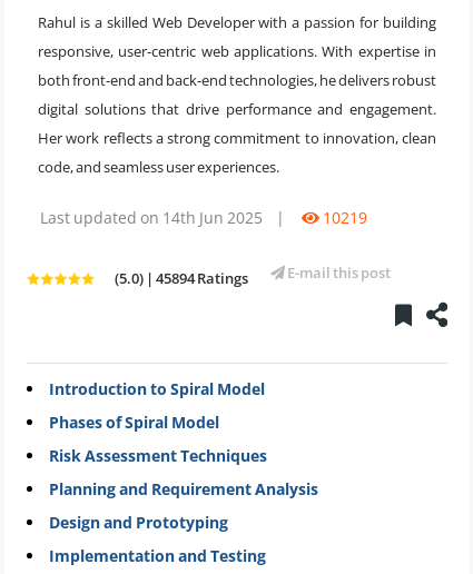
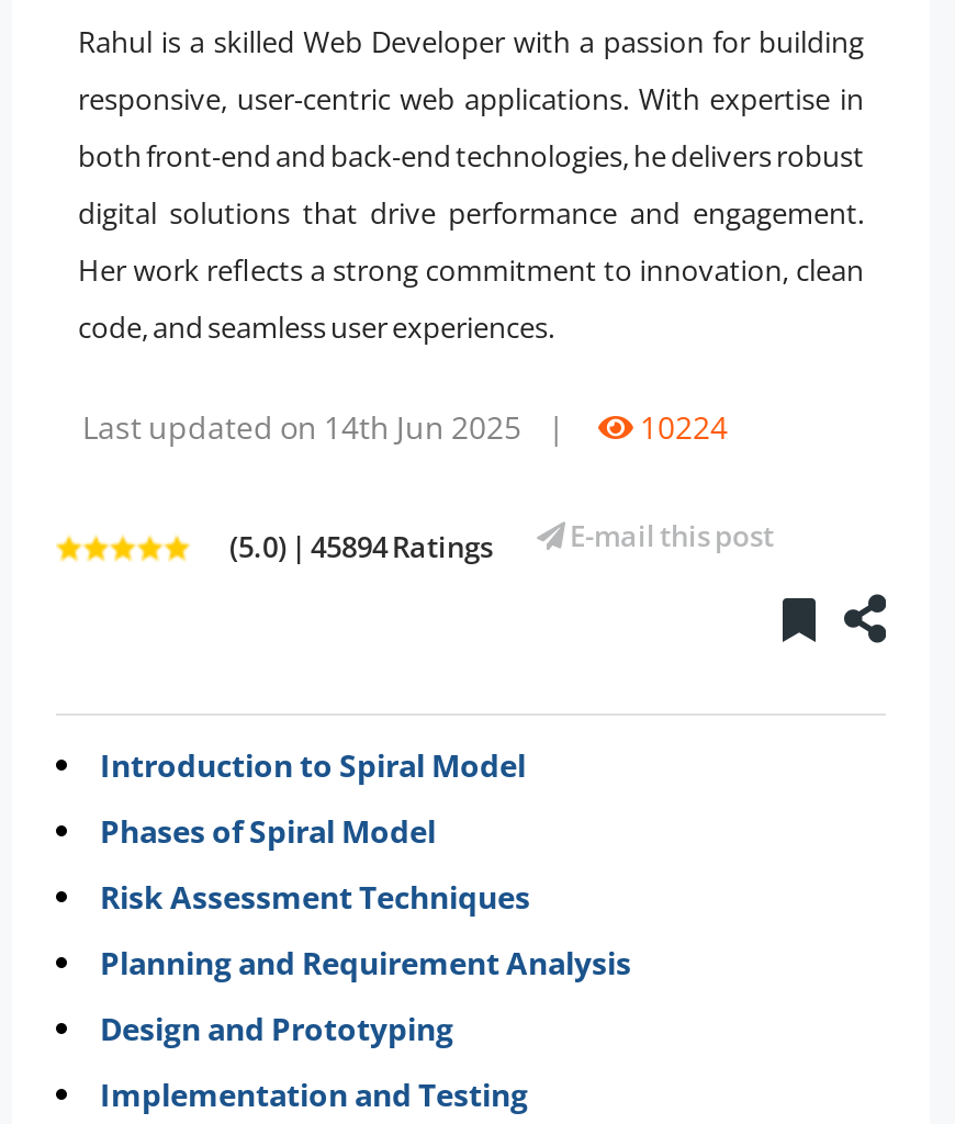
[319,207,367,228] 10219 -> [633,405,728,447] 10224

